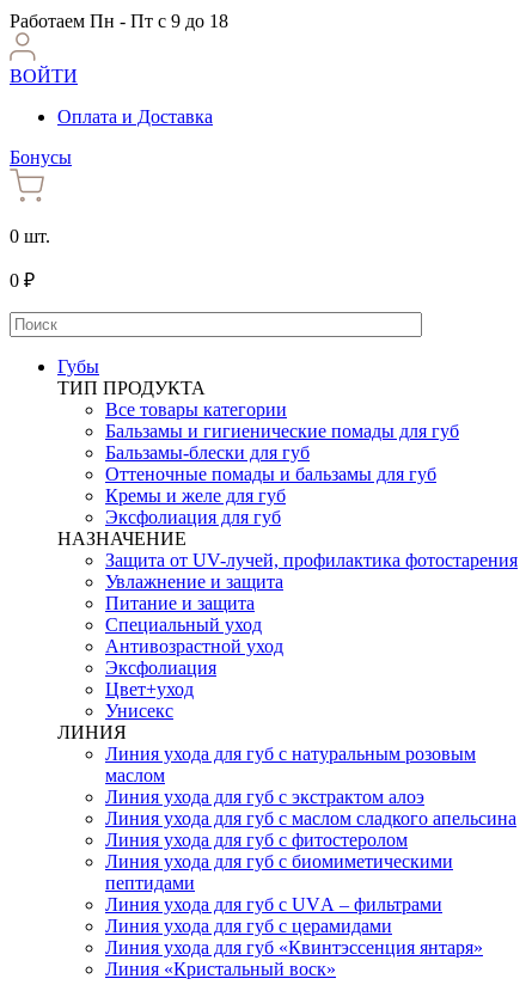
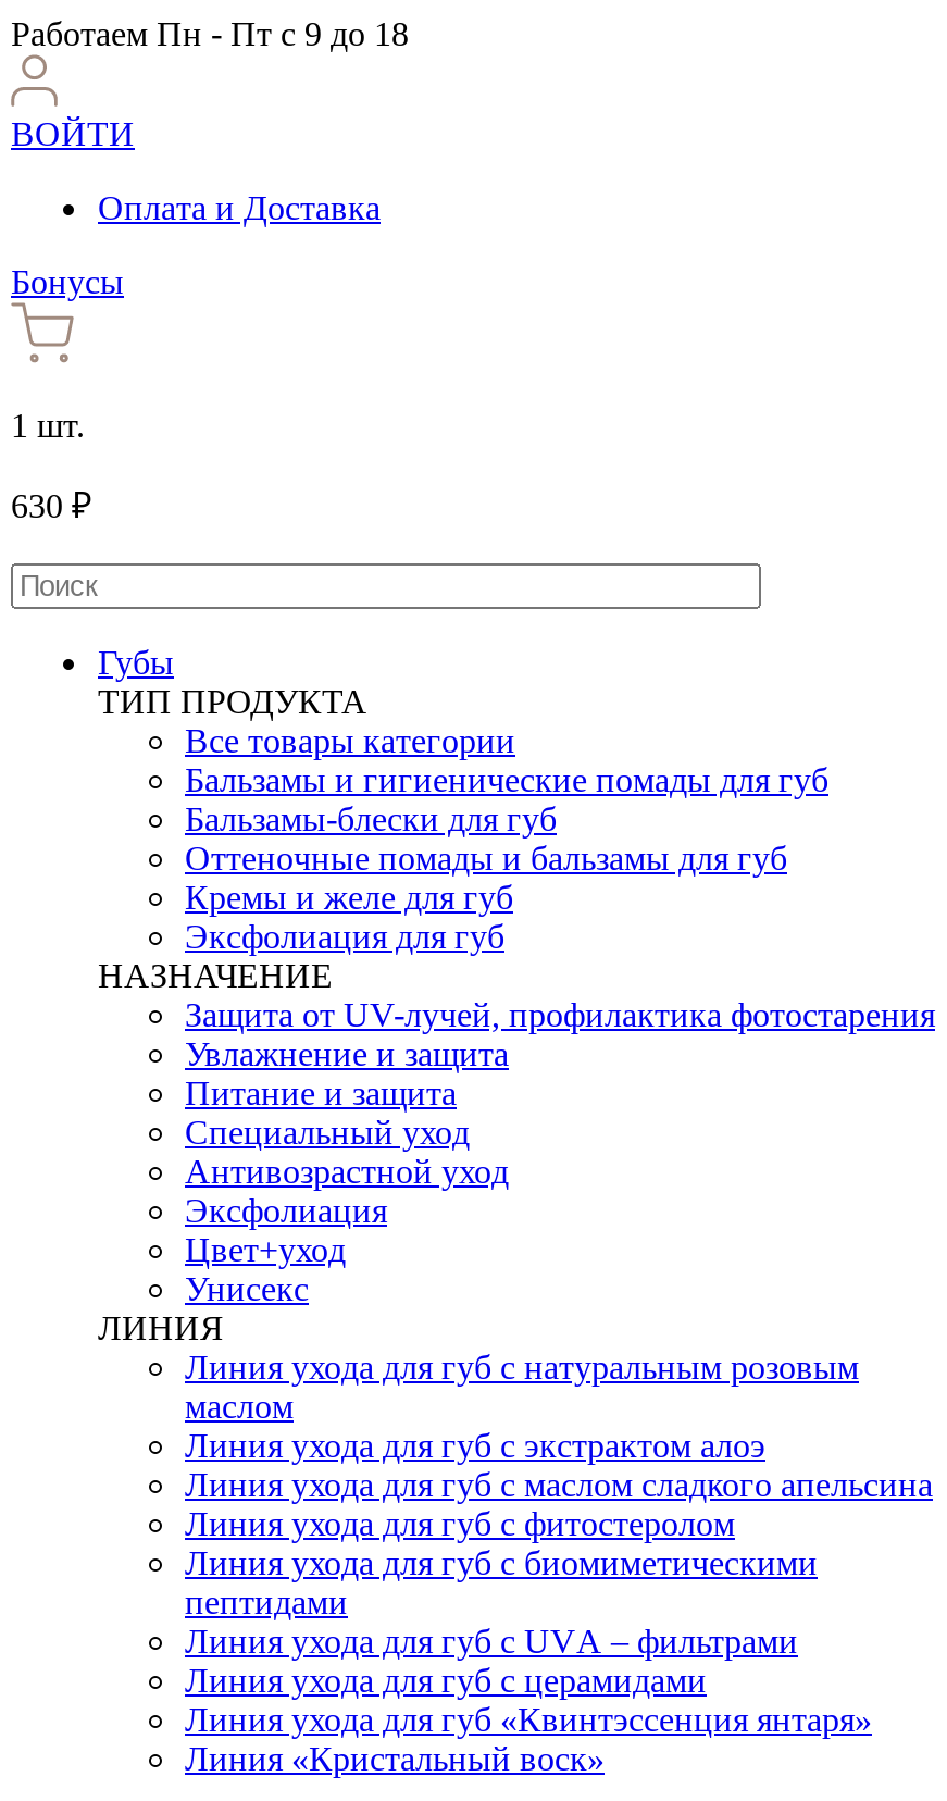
[10,226,50,246] 0 шт. -> [11,407,85,444] 1 шт.
[10,270,35,290] 0 ₽ -> [11,487,91,524] 630 ₽

